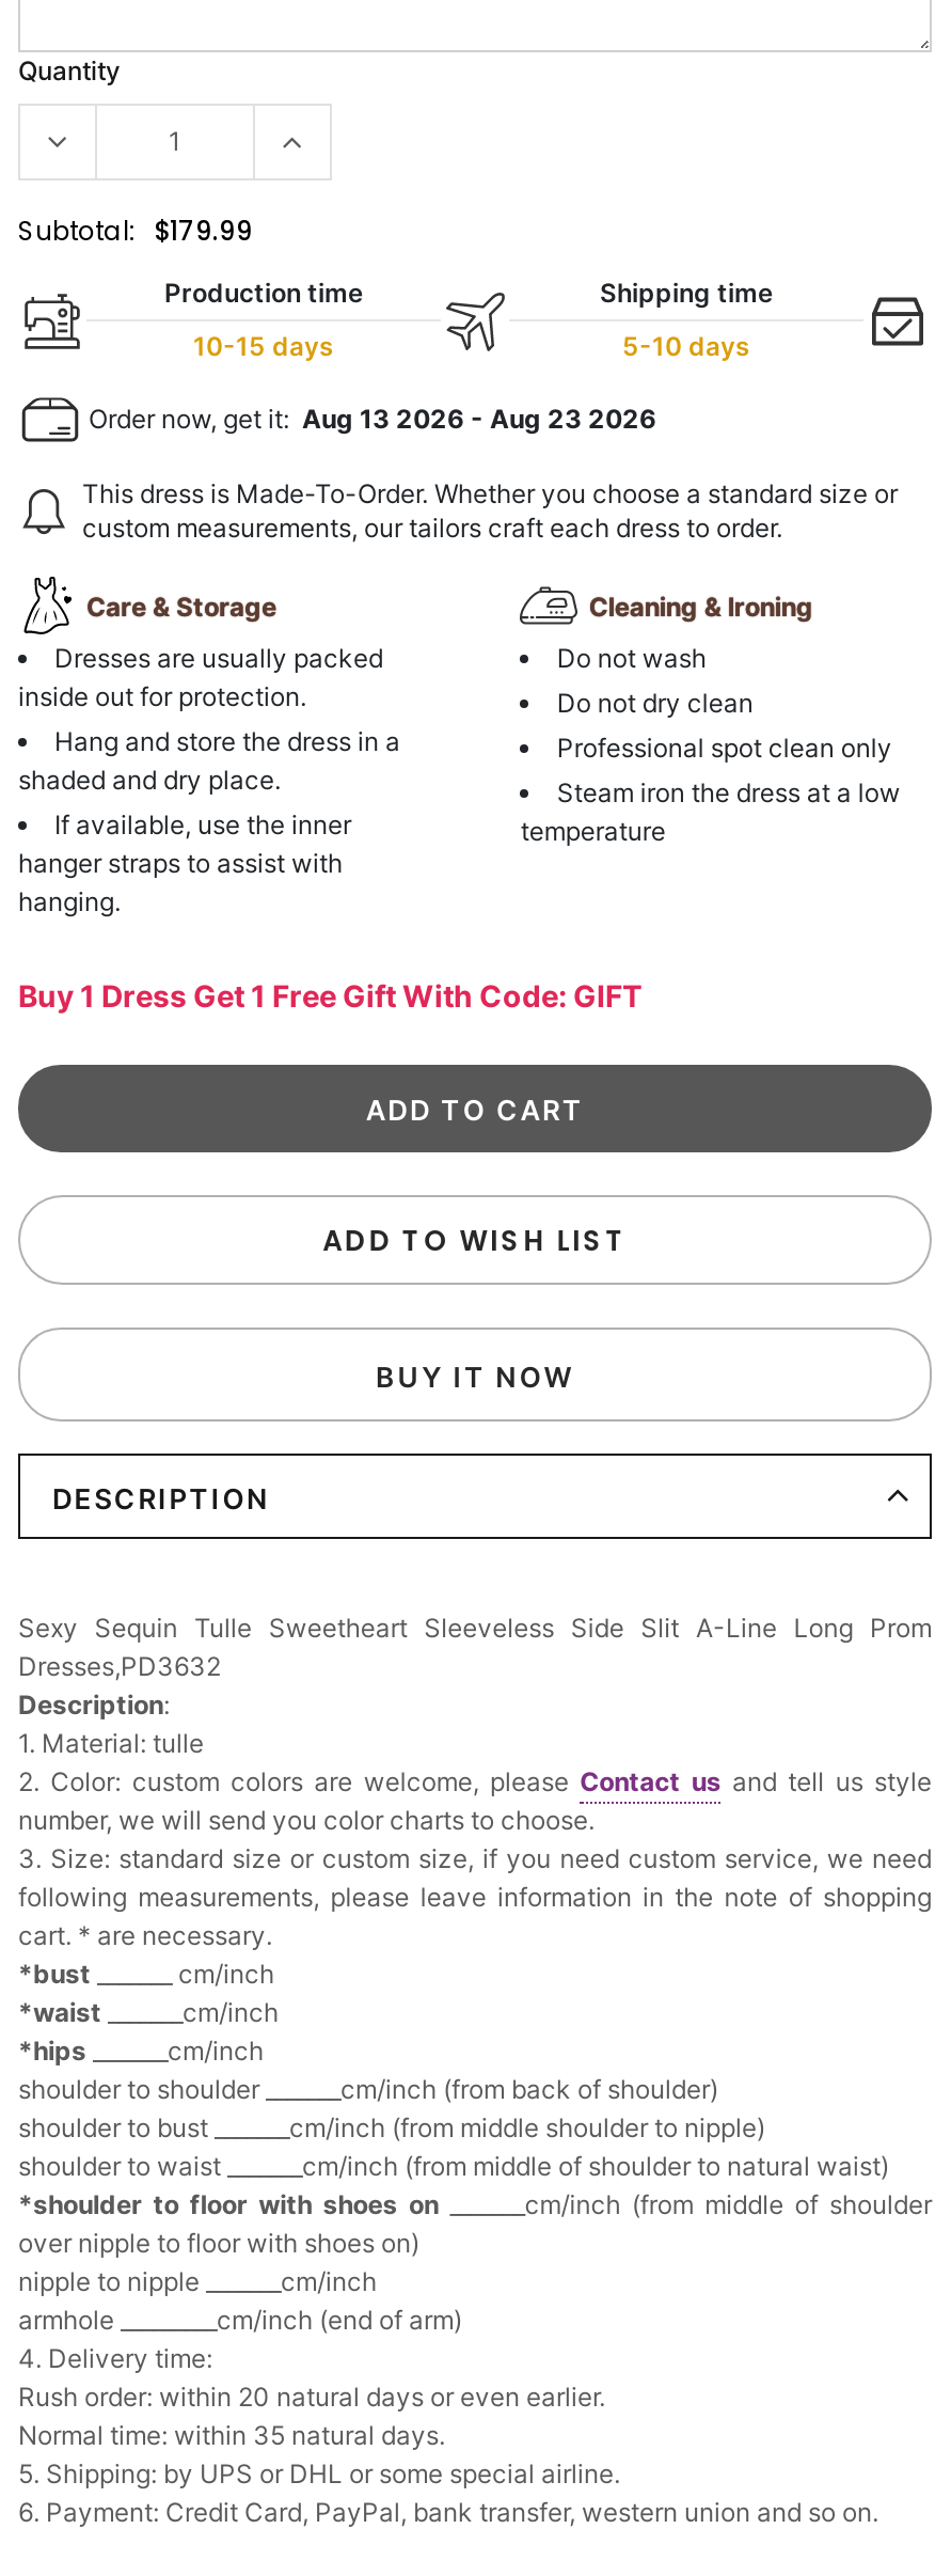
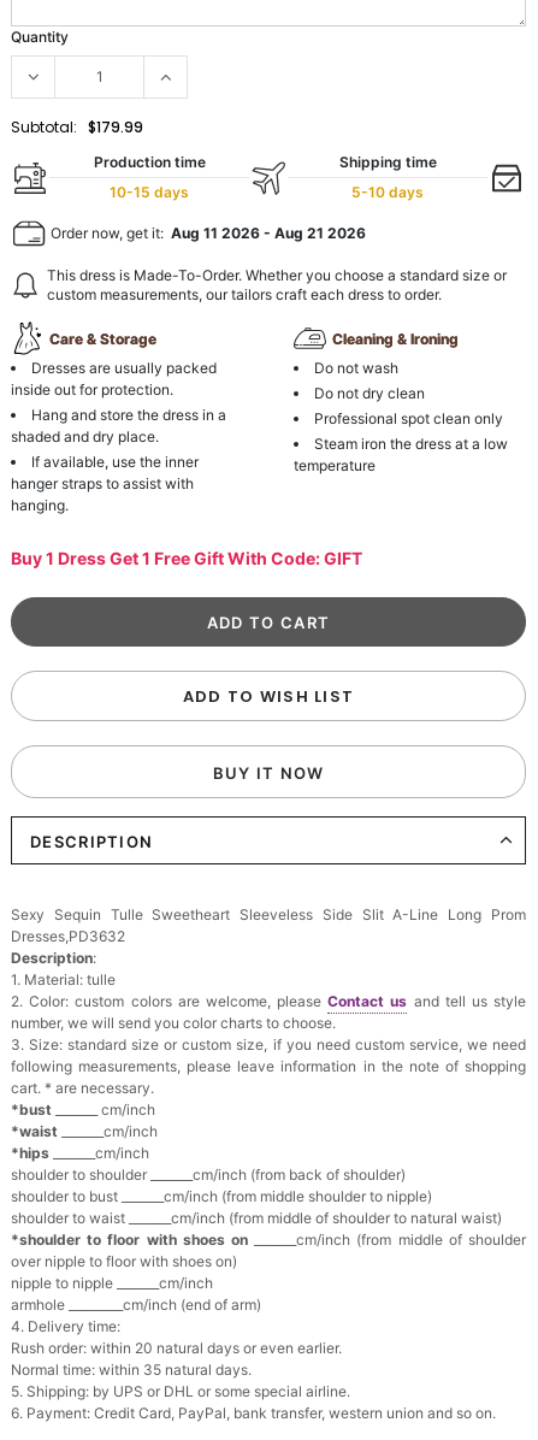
[82,403,656,435] Order now, get it: Aug 13 2026 - Aug 23 2026 -> [47,224,366,242] Order now, get it: Aug 11 2026 - Aug 21 2026

